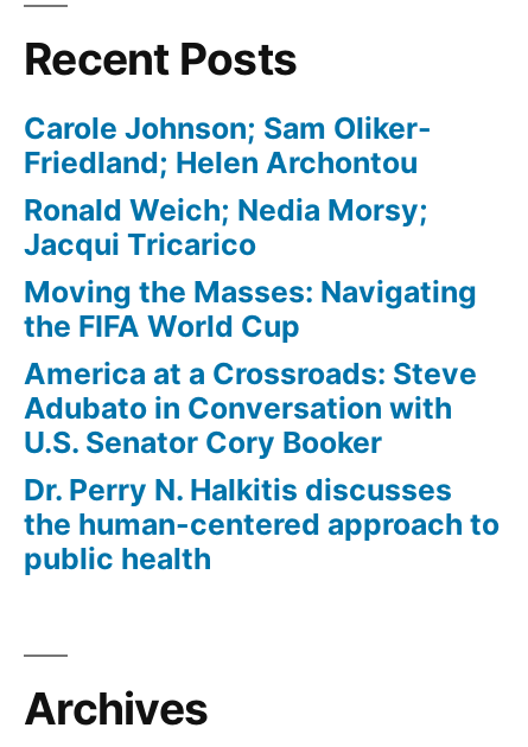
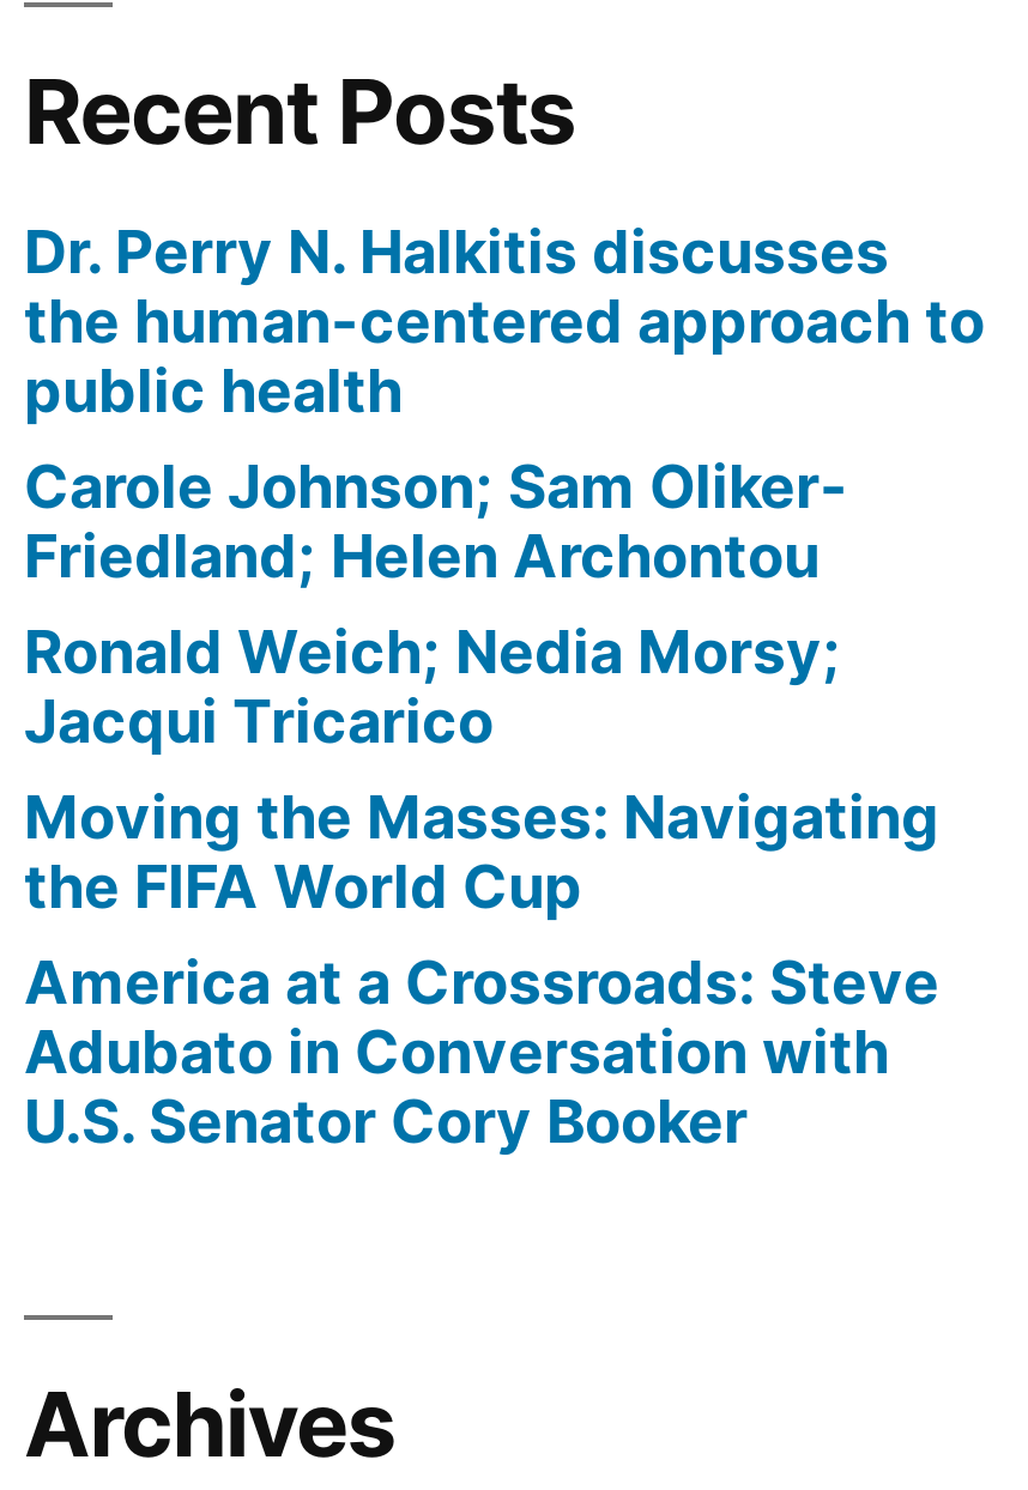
moved [24,110,477,460] -> [24,450,939,1157]: Carole Johnson; Sam Oliker- | Friedland; Helen Archontou | Ronald Weich; Nedia Morsy; | ... | Adubato in Conversation with | U.S. Senator Cory Booker
moved [24,472,500,576] -> [24,215,985,426]: Dr. Perry N. Halkitis discusses | the human-centered approach to | public health

